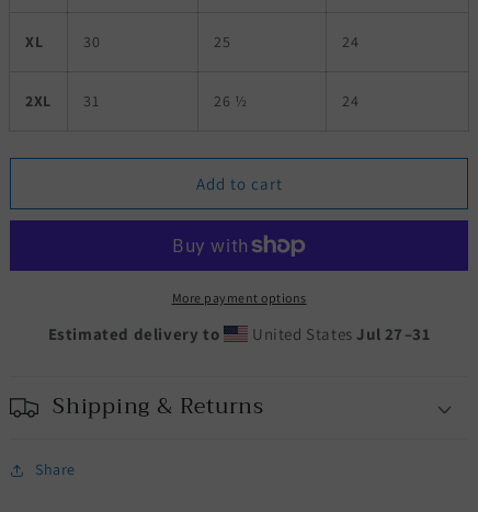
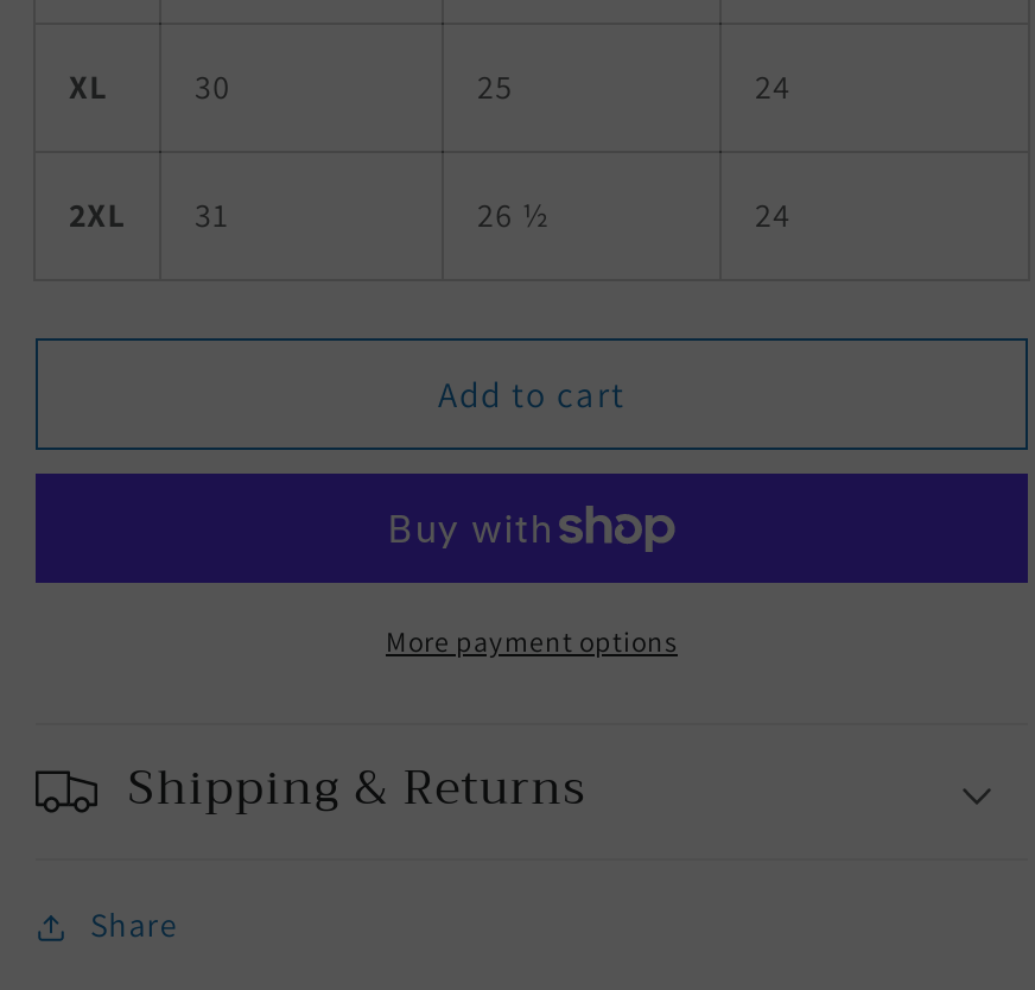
[48,323,430,344] Estimated delivery to | United States Jul 27–31 -> none

